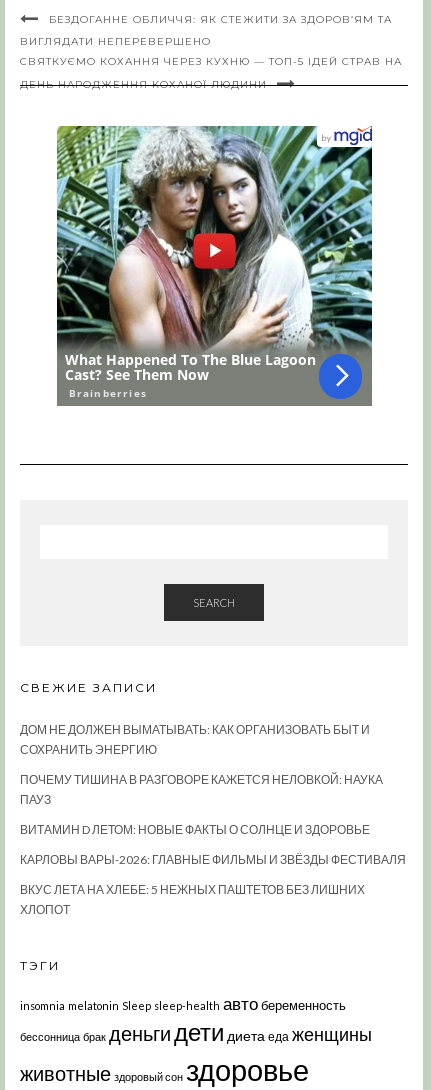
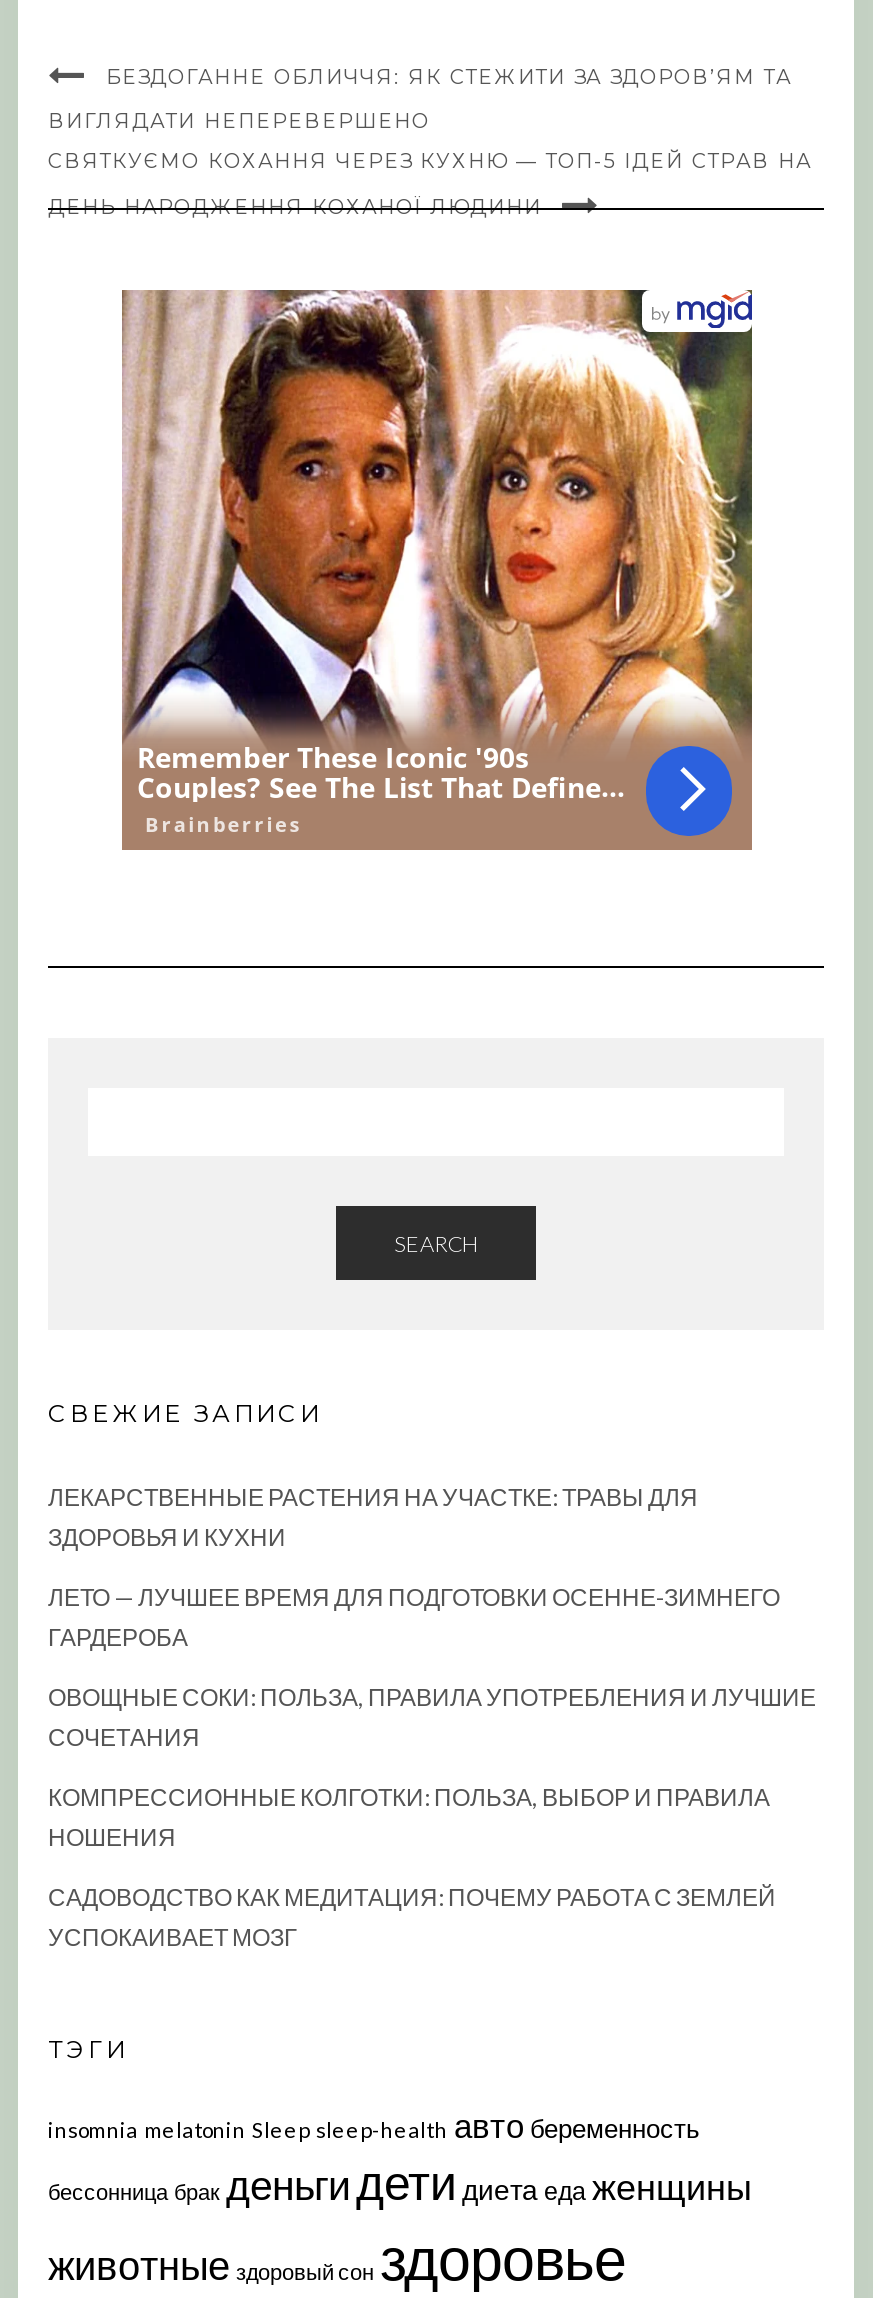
[56,125,373,406] [image] -> [120,288,754,850] [image]
[20,722,370,757] ДОМ НЕ ДОЛЖЕН ВЫМАТЫВАТЬ: КАК ОРГАНИЗОВАТЬ БЫТ И | СОХРАНИТЬ ЭНЕРГИЮ -> [48,1481,698,1551] ЛЕКАРСТВЕННЫЕ РАСТЕНИЯ НА УЧАСТКЕ: ТРАВЫ ДЛЯ | ЗДОРОВЬЯ И КУХНИ
[20,772,383,807] ПОЧЕМУ ТИШИНА В РАЗГОВОРЕ КАЖЕТСЯ НЕЛОВКОЙ: НАУКА | ПАУЗ -> [48,1581,780,1651] ЛЕТО — ЛУЧШЕЕ ВРЕМЯ ДЛЯ ПОДГОТОВКИ ОСЕННЕ-ЗИМНЕГО | ГАРДЕРОБА
[20,822,370,837] ВИТАМИН D ЛЕТОМ: НОВЫЕ ФАКТЫ О СОЛНЦЕ И ЗДОРОВЬЕ -> [48,1681,816,1751] ОВОЩНЫЕ СОКИ: ПОЛЬЗА, ПРАВИЛА УПОТРЕБЛЕНИЯ И ЛУЧШИЕ | СОЧЕТАНИЯ
[20,852,406,867] КАРЛОВЫ ВАРЫ-2026: ГЛАВНЫЕ ФИЛЬМЫ И ЗВЁЗДЫ ФЕСТИВАЛЯ -> [48,1781,770,1851] КОМПРЕССИОННЫЕ КОЛГОТКИ: ПОЛЬЗА, ВЫБОР И ПРАВИЛА | НОШЕНИЯ
[20,882,365,917] ВКУС ЛЕТА НА ХЛЕБЕ: 5 НЕЖНЫХ ПАШТЕТОВ БЕЗ ЛИШНИХ | ХЛОПОТ -> [48,1881,776,1951] САДОВОДСТВО КАК МЕДИТАЦИЯ: ПОЧЕМУ РАБОТА С ЗЕМЛЕЙ | УСПОКАИВАЕТ МОЗГ

